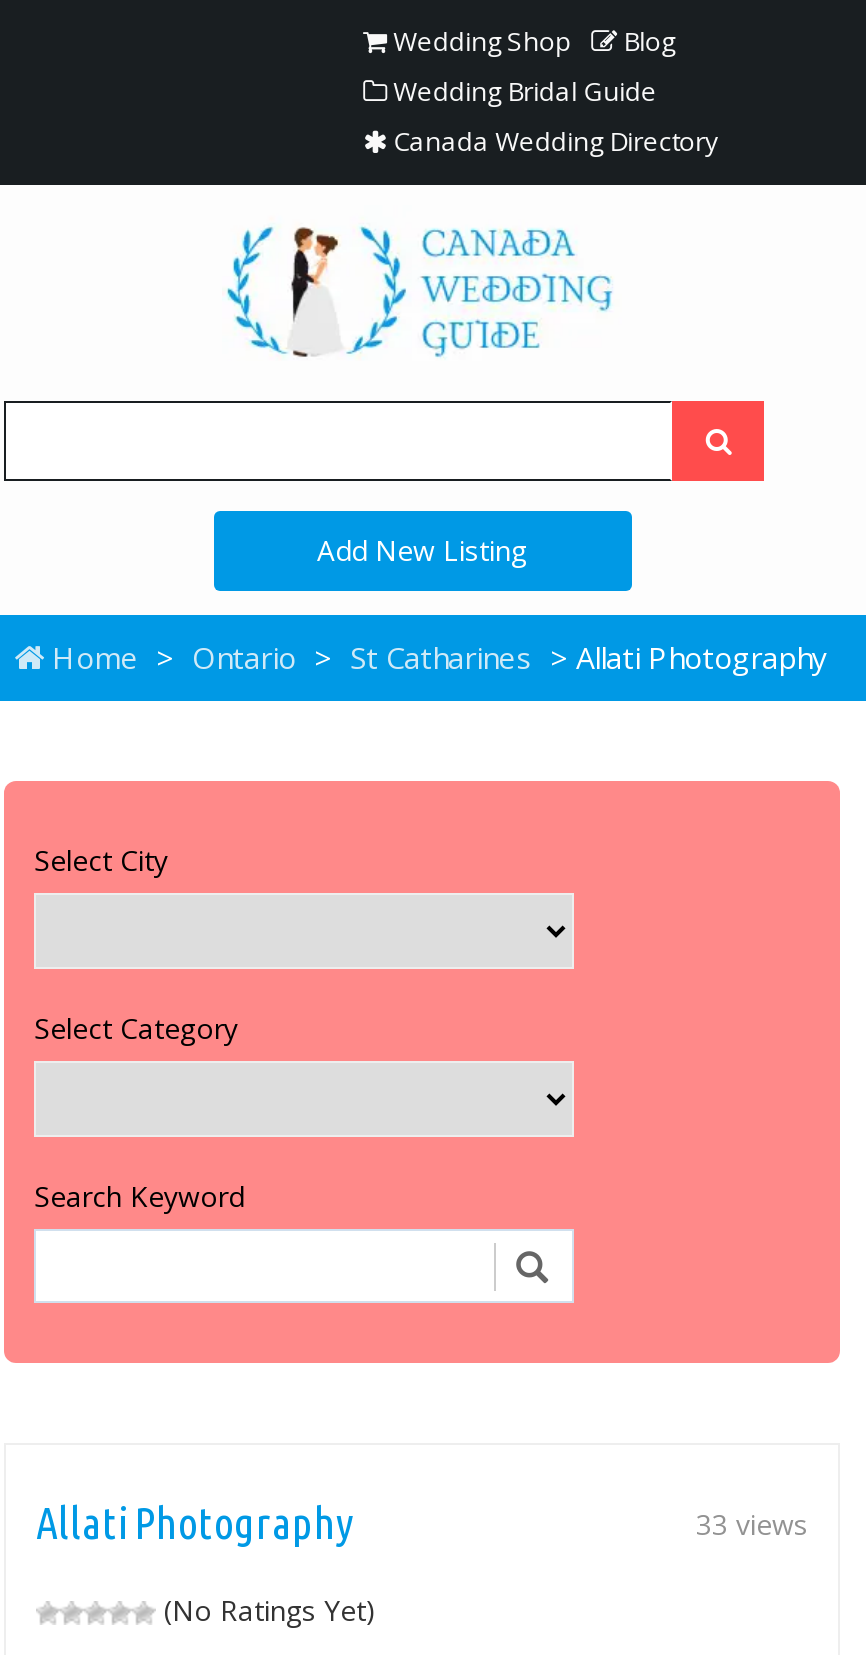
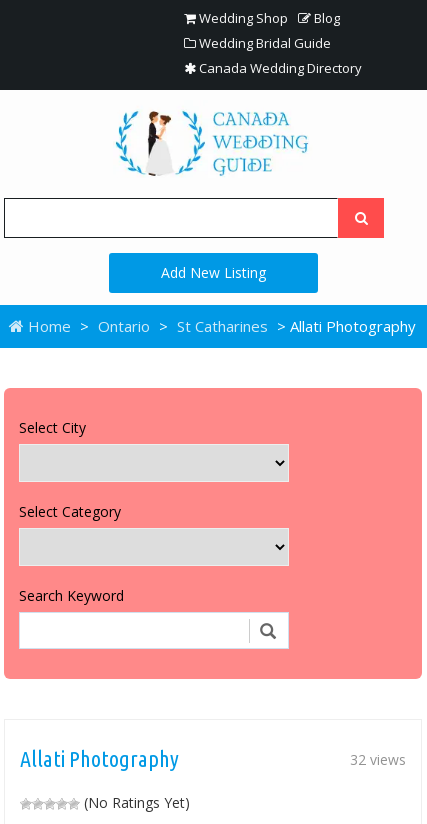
[696,1505,808,1543] 33 views -> [350,750,406,769] 32 views

